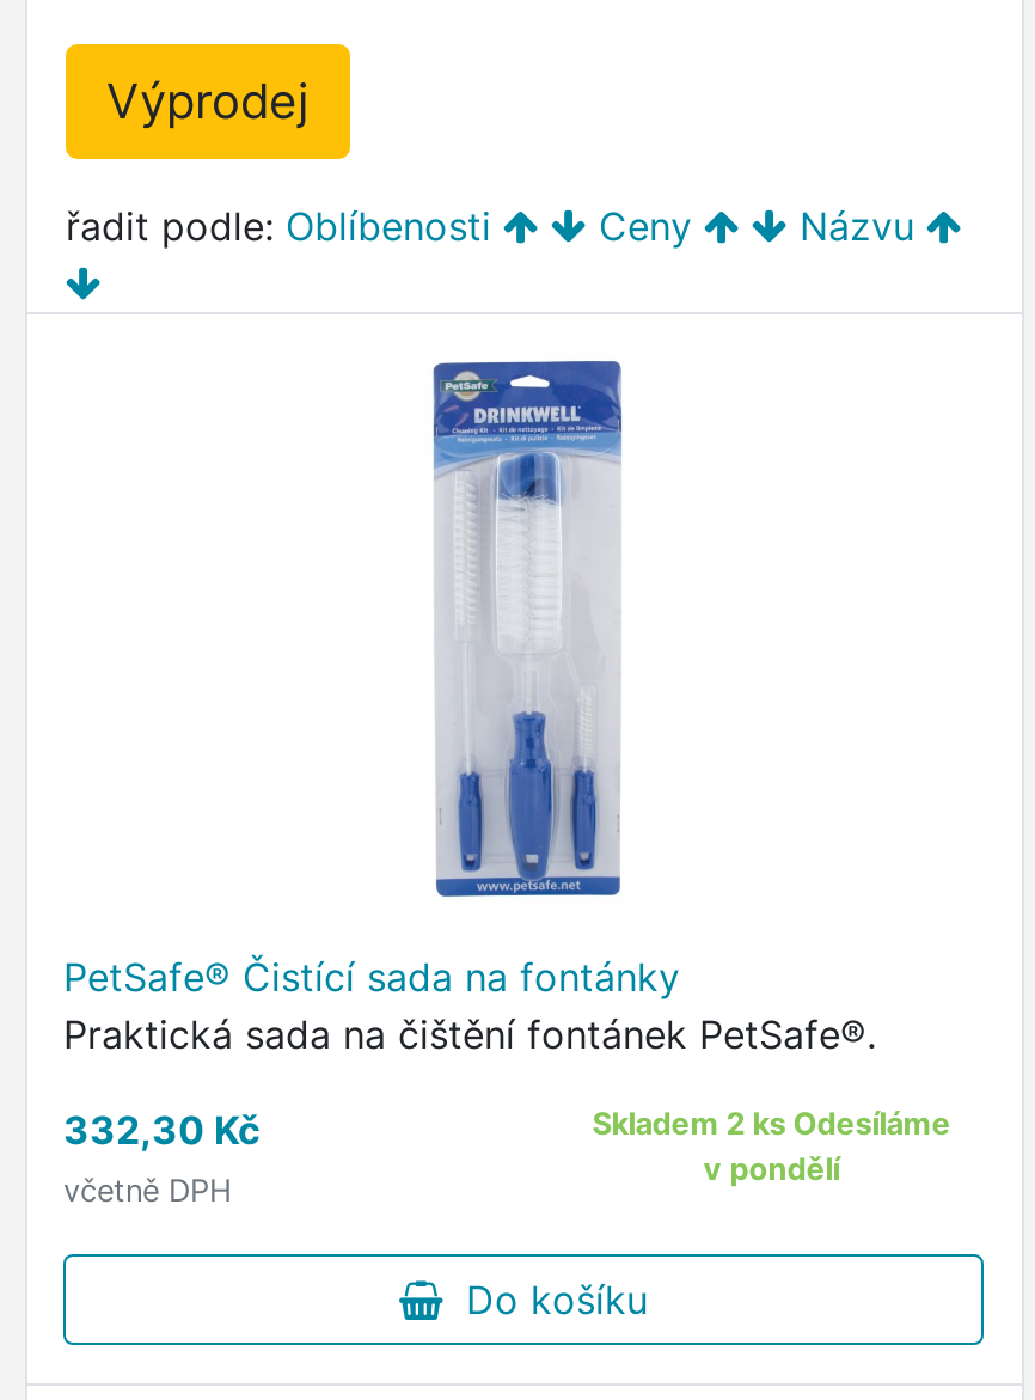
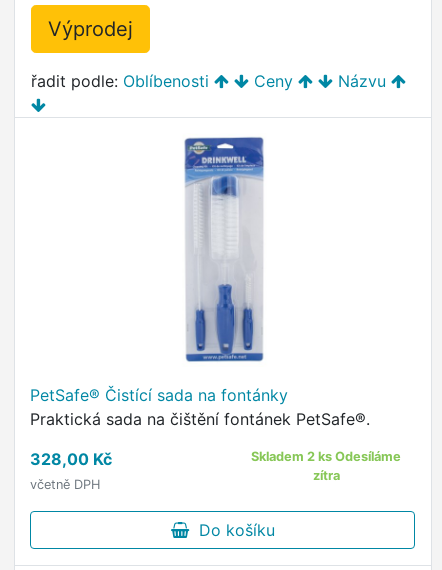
[63,1106,259,1154] 332,30 Kč -> [30,449,112,469] 328,00 Kč
[703,1152,840,1187] v pondělí -> [313,468,340,483] zítra

